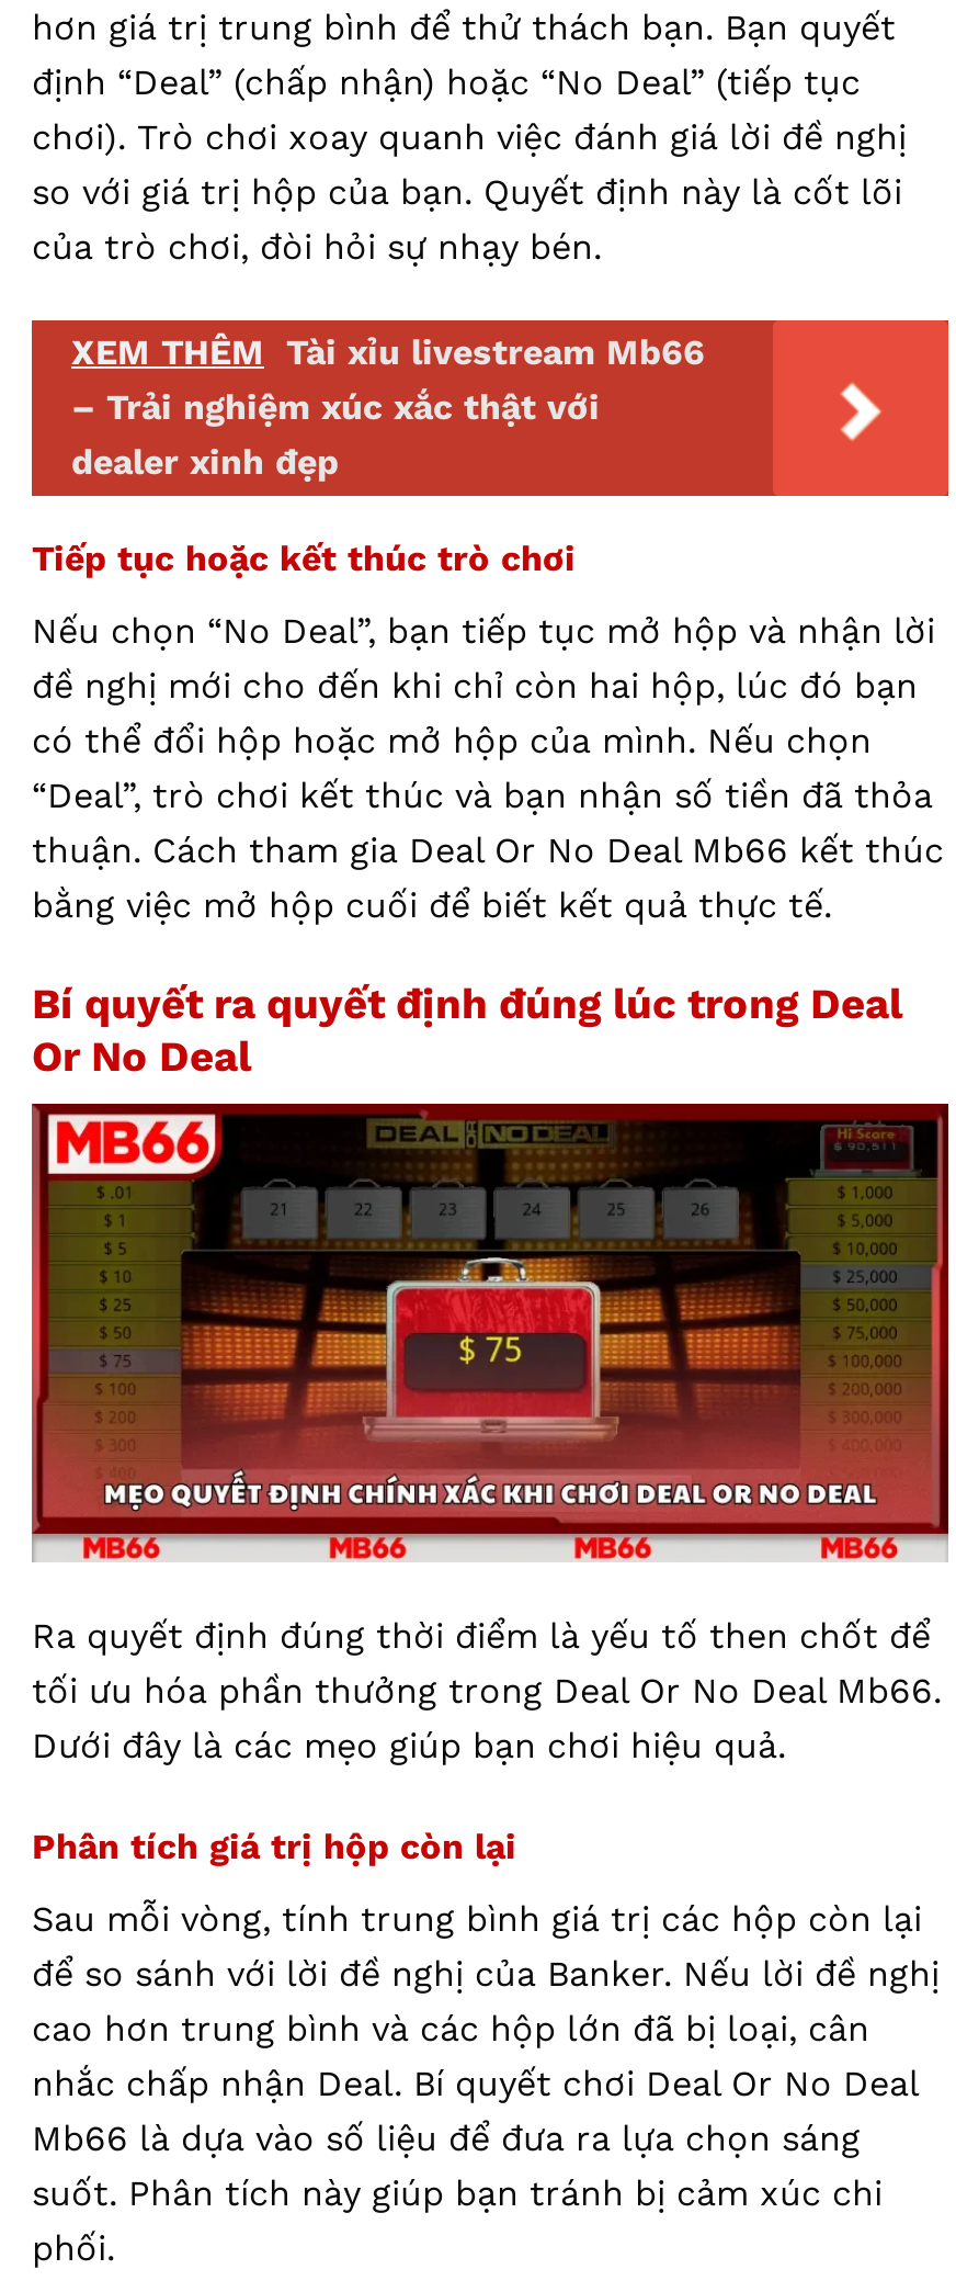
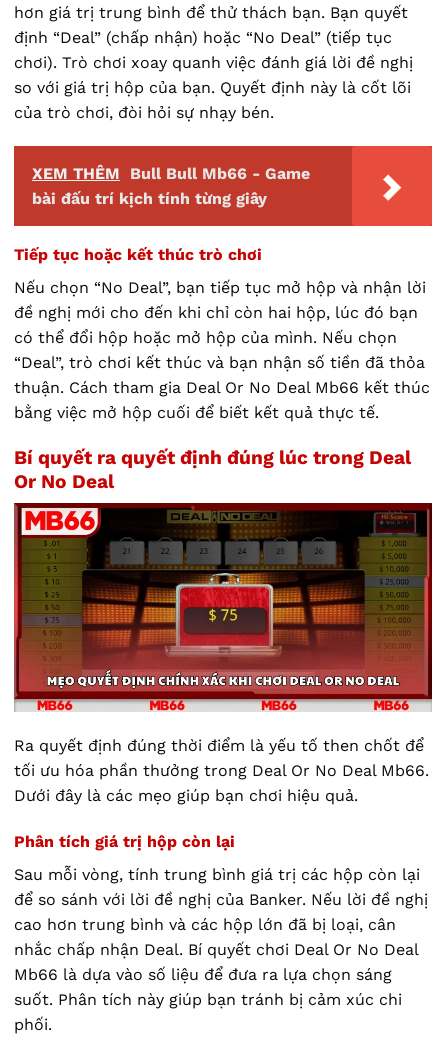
[71,331,705,482] XEM THÊM Tài xỉu livestream Mb66 | – Trải nghiệm xúc xắc thật với | dealer xinh đẹp -> [32,164,310,208] XEM THÊM Bull Bull Mb66 - Game | bài đấu trí kịch tính từng giây

